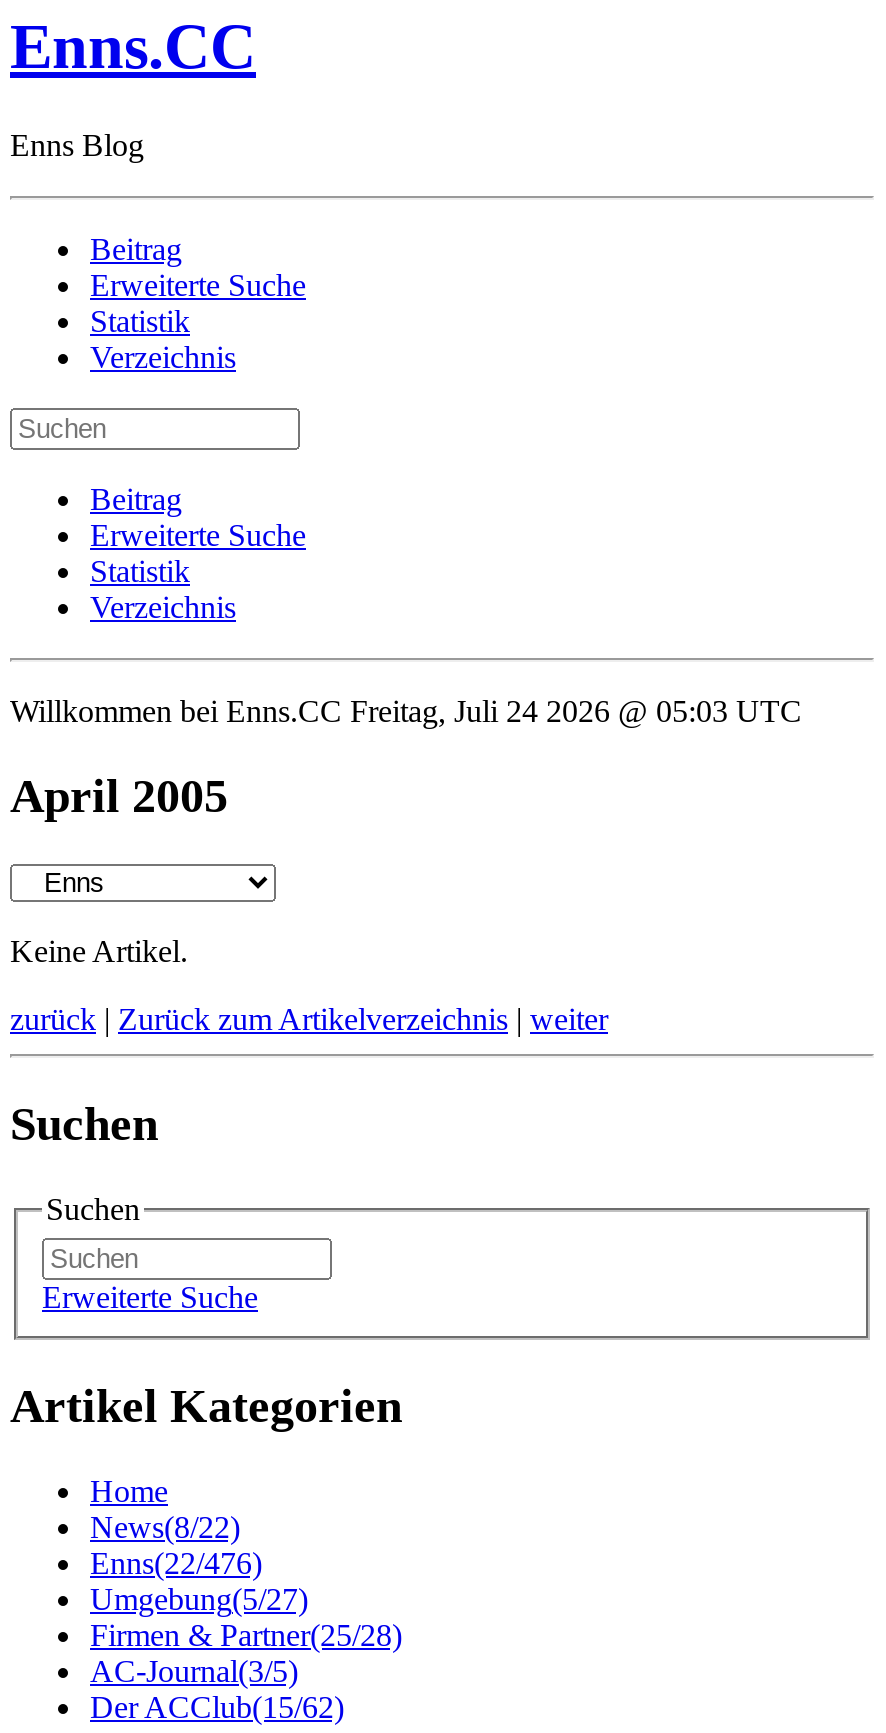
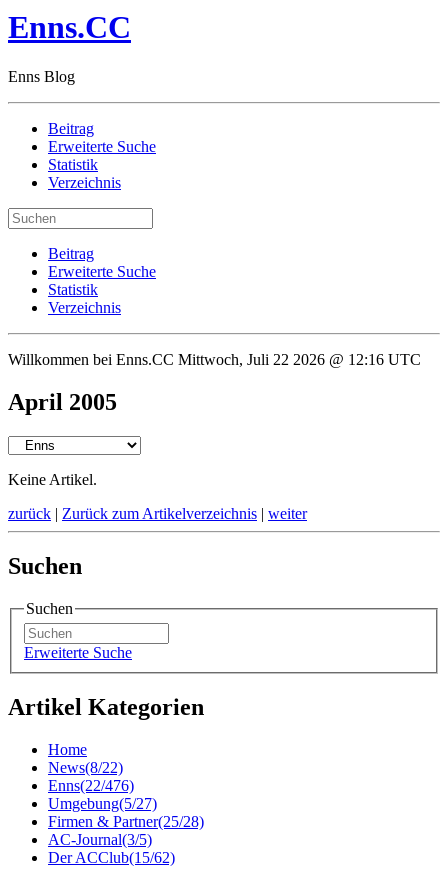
[10,694,802,728] Willkommen bei Enns.CC Freitag, Juli 24 2026 @ 05:03 UTC -> [8,351,421,368] Willkommen bei Enns.CC Mittwoch, Juli 22 2026 @ 12:16 UTC

